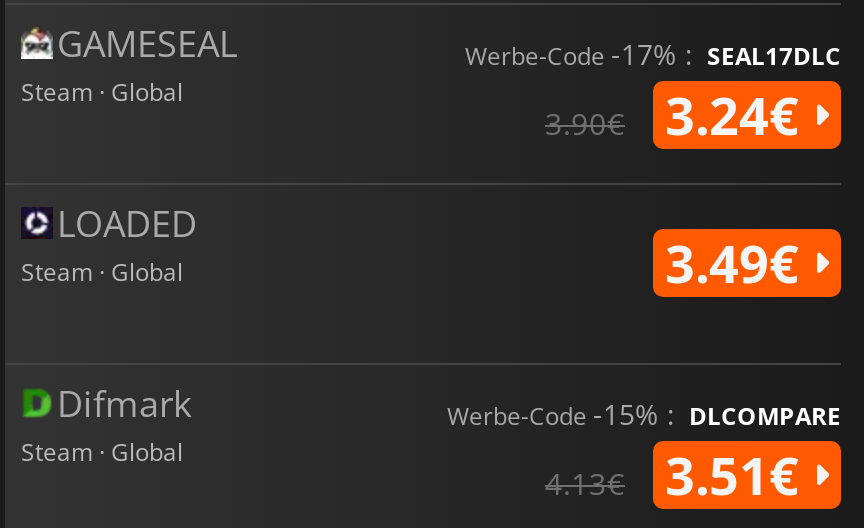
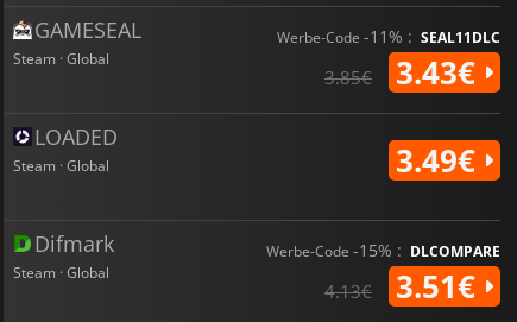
[465,34,841,72] Werbe-Code -17% : SEAL17DLC -> [277,24,500,47] Werbe-Code -11% : SEAL11DLC
[665,78,813,150] 3.24€ -> [396,51,484,93] 3.43€
[545,102,625,142] 3.90€ -> [324,65,372,89] 3.85€

